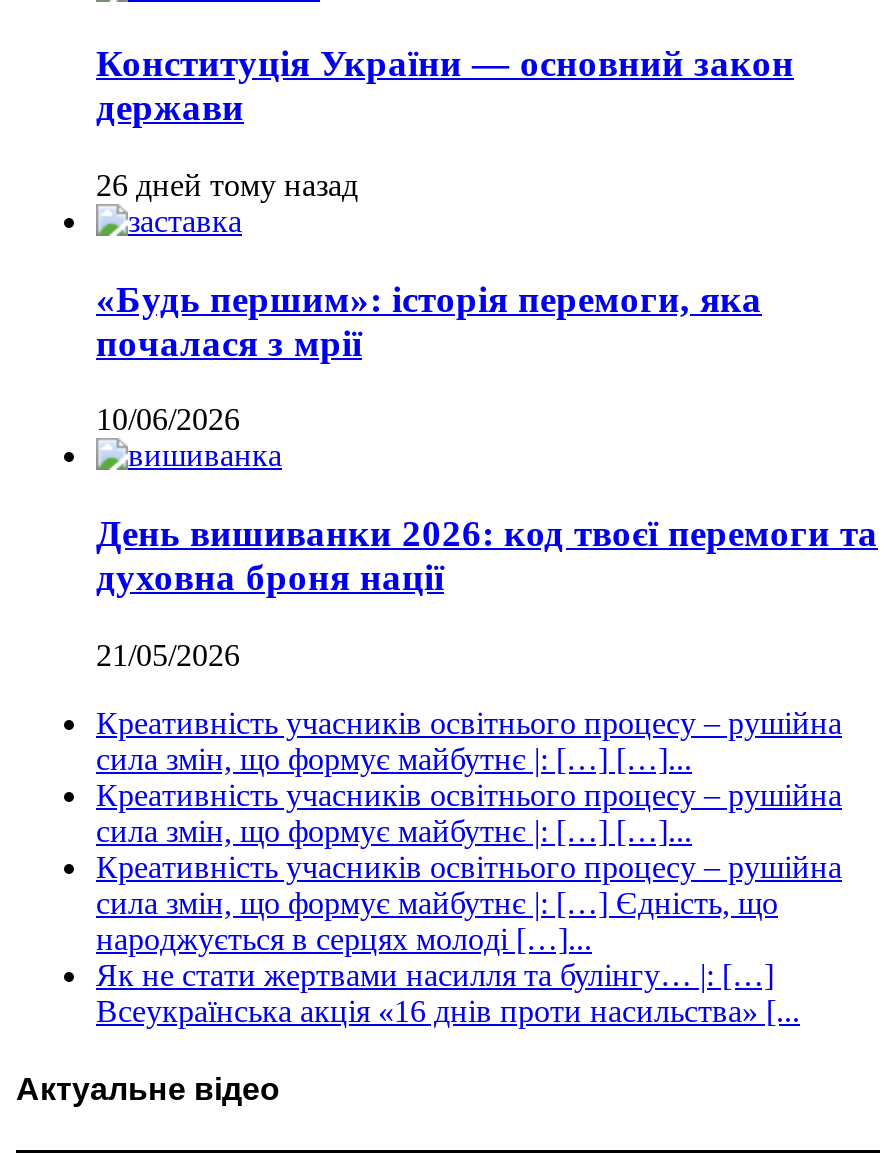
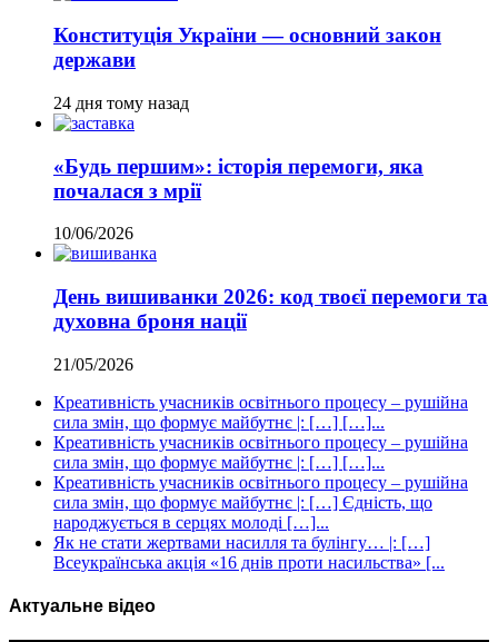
[96,168,358,202] 26 дней тому назад -> [53,93,189,112] 24 дня тому назад

